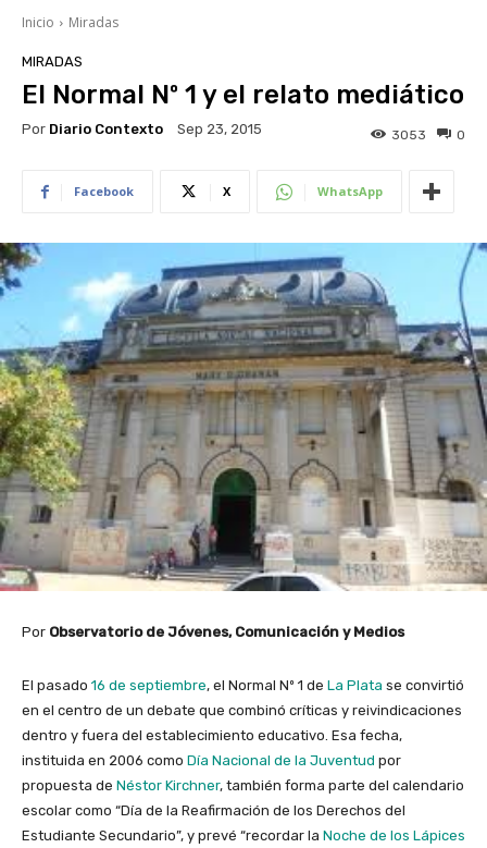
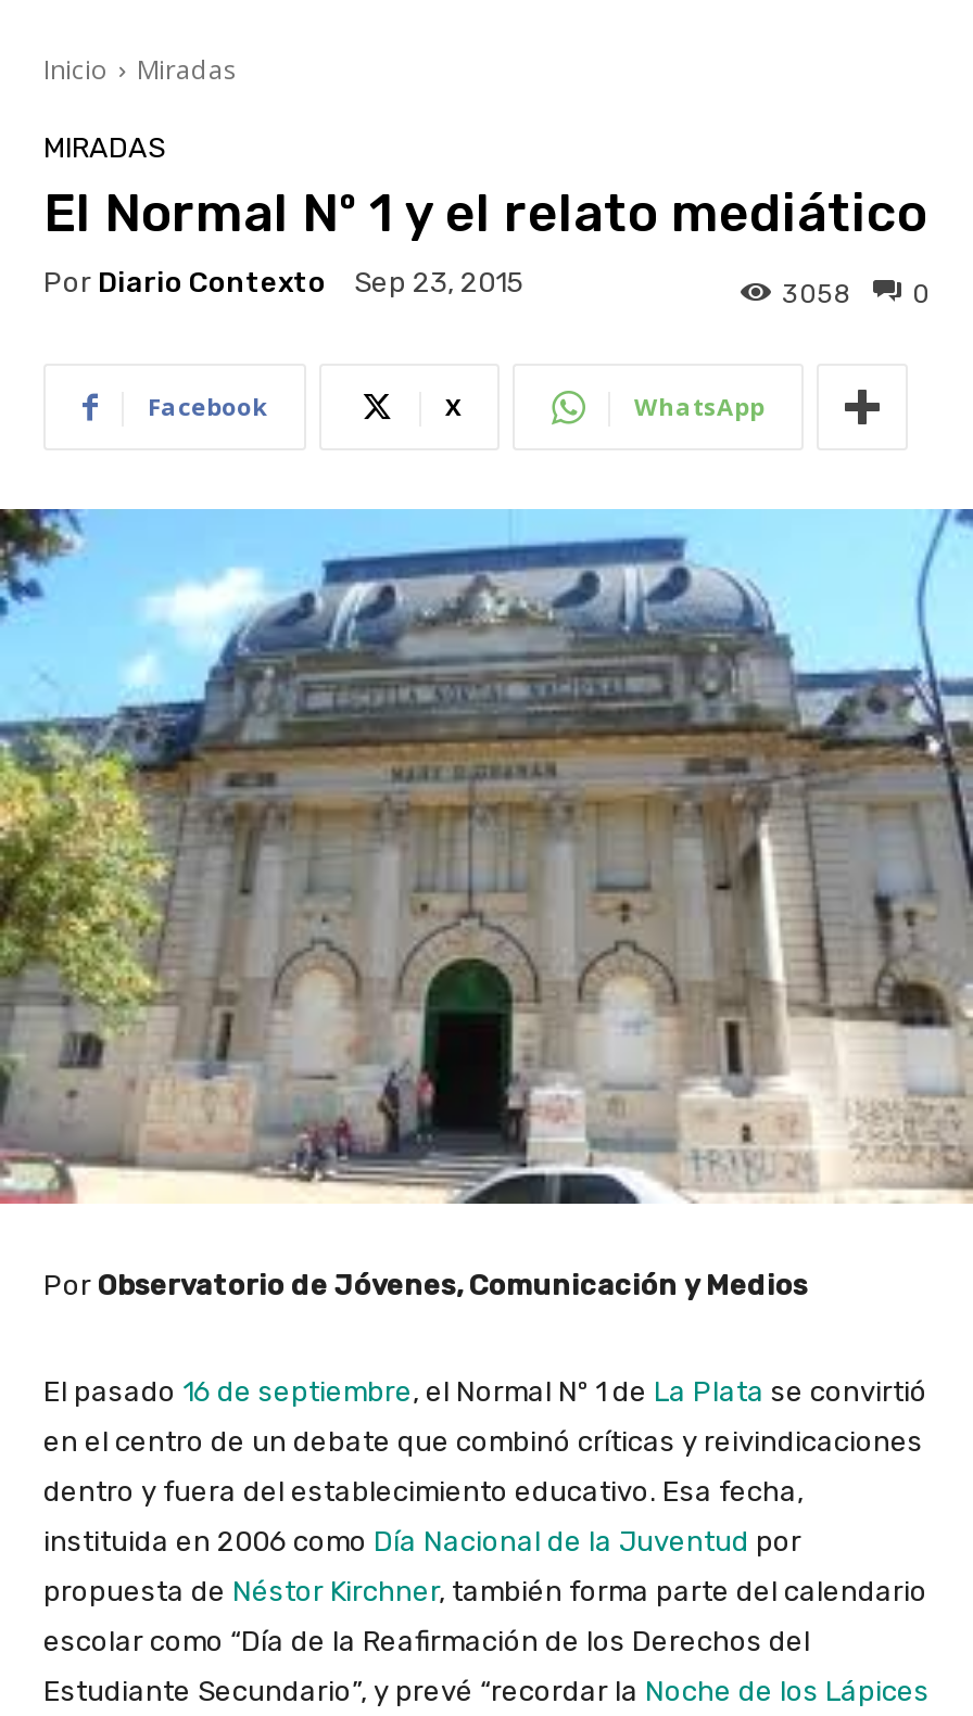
[391,127,465,142] 3053 0 -> [782,279,930,309] 3058 0

